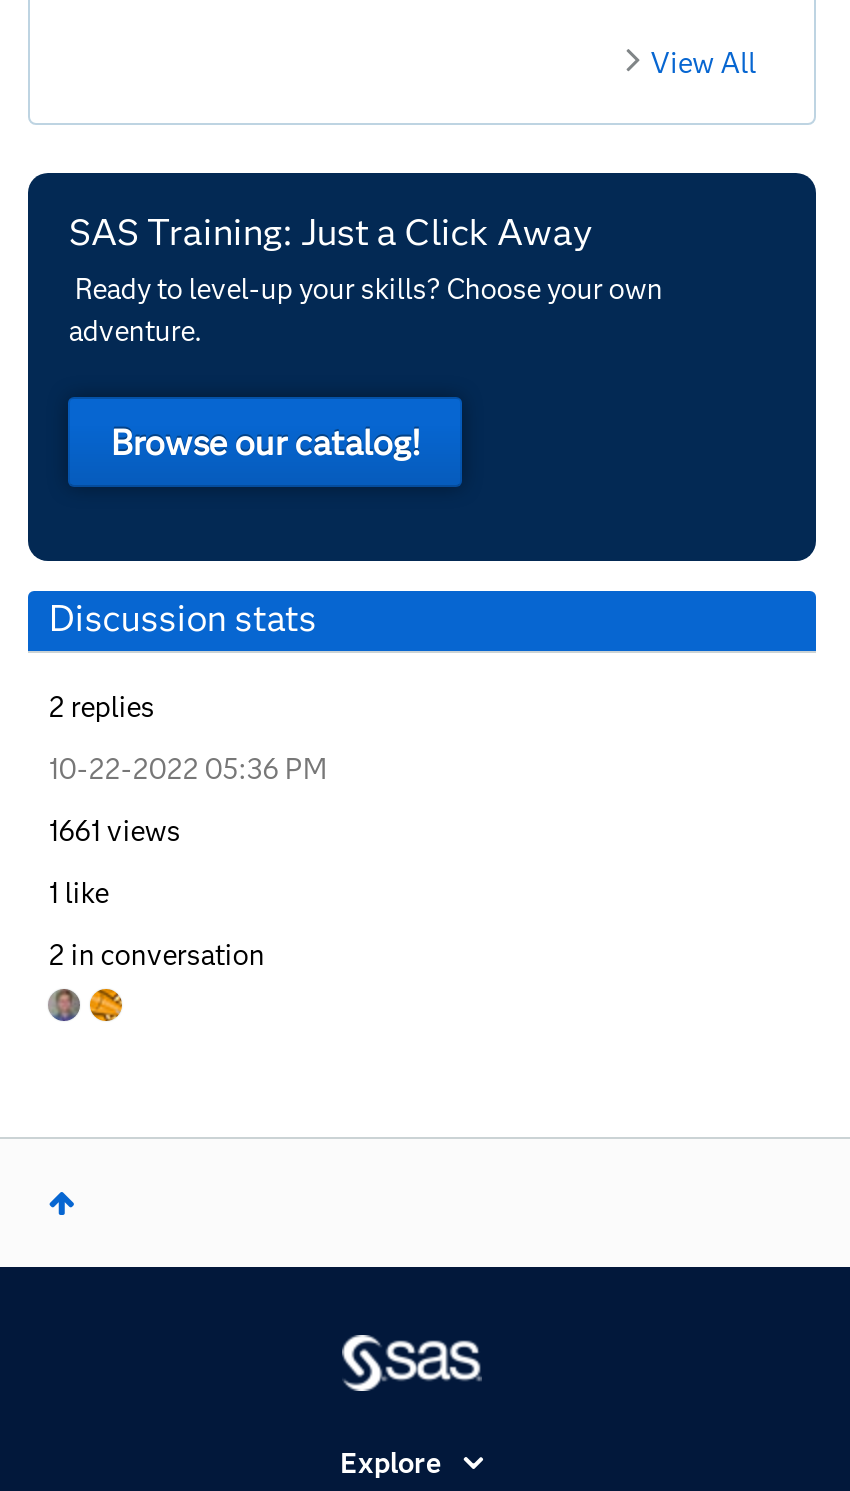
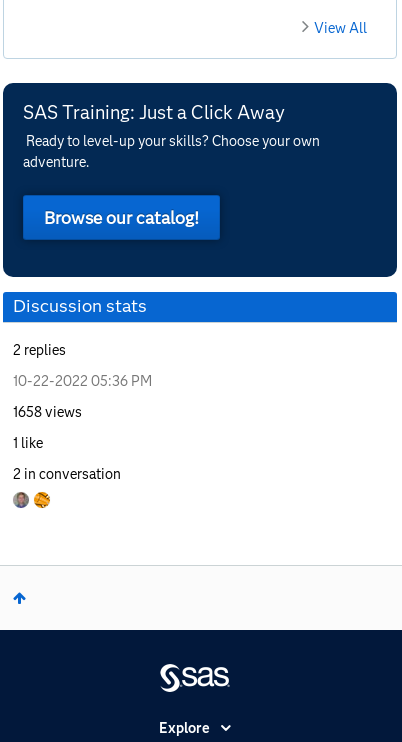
[49,813,181,849] 1661 views -> [13,403,82,421] 1658 views

